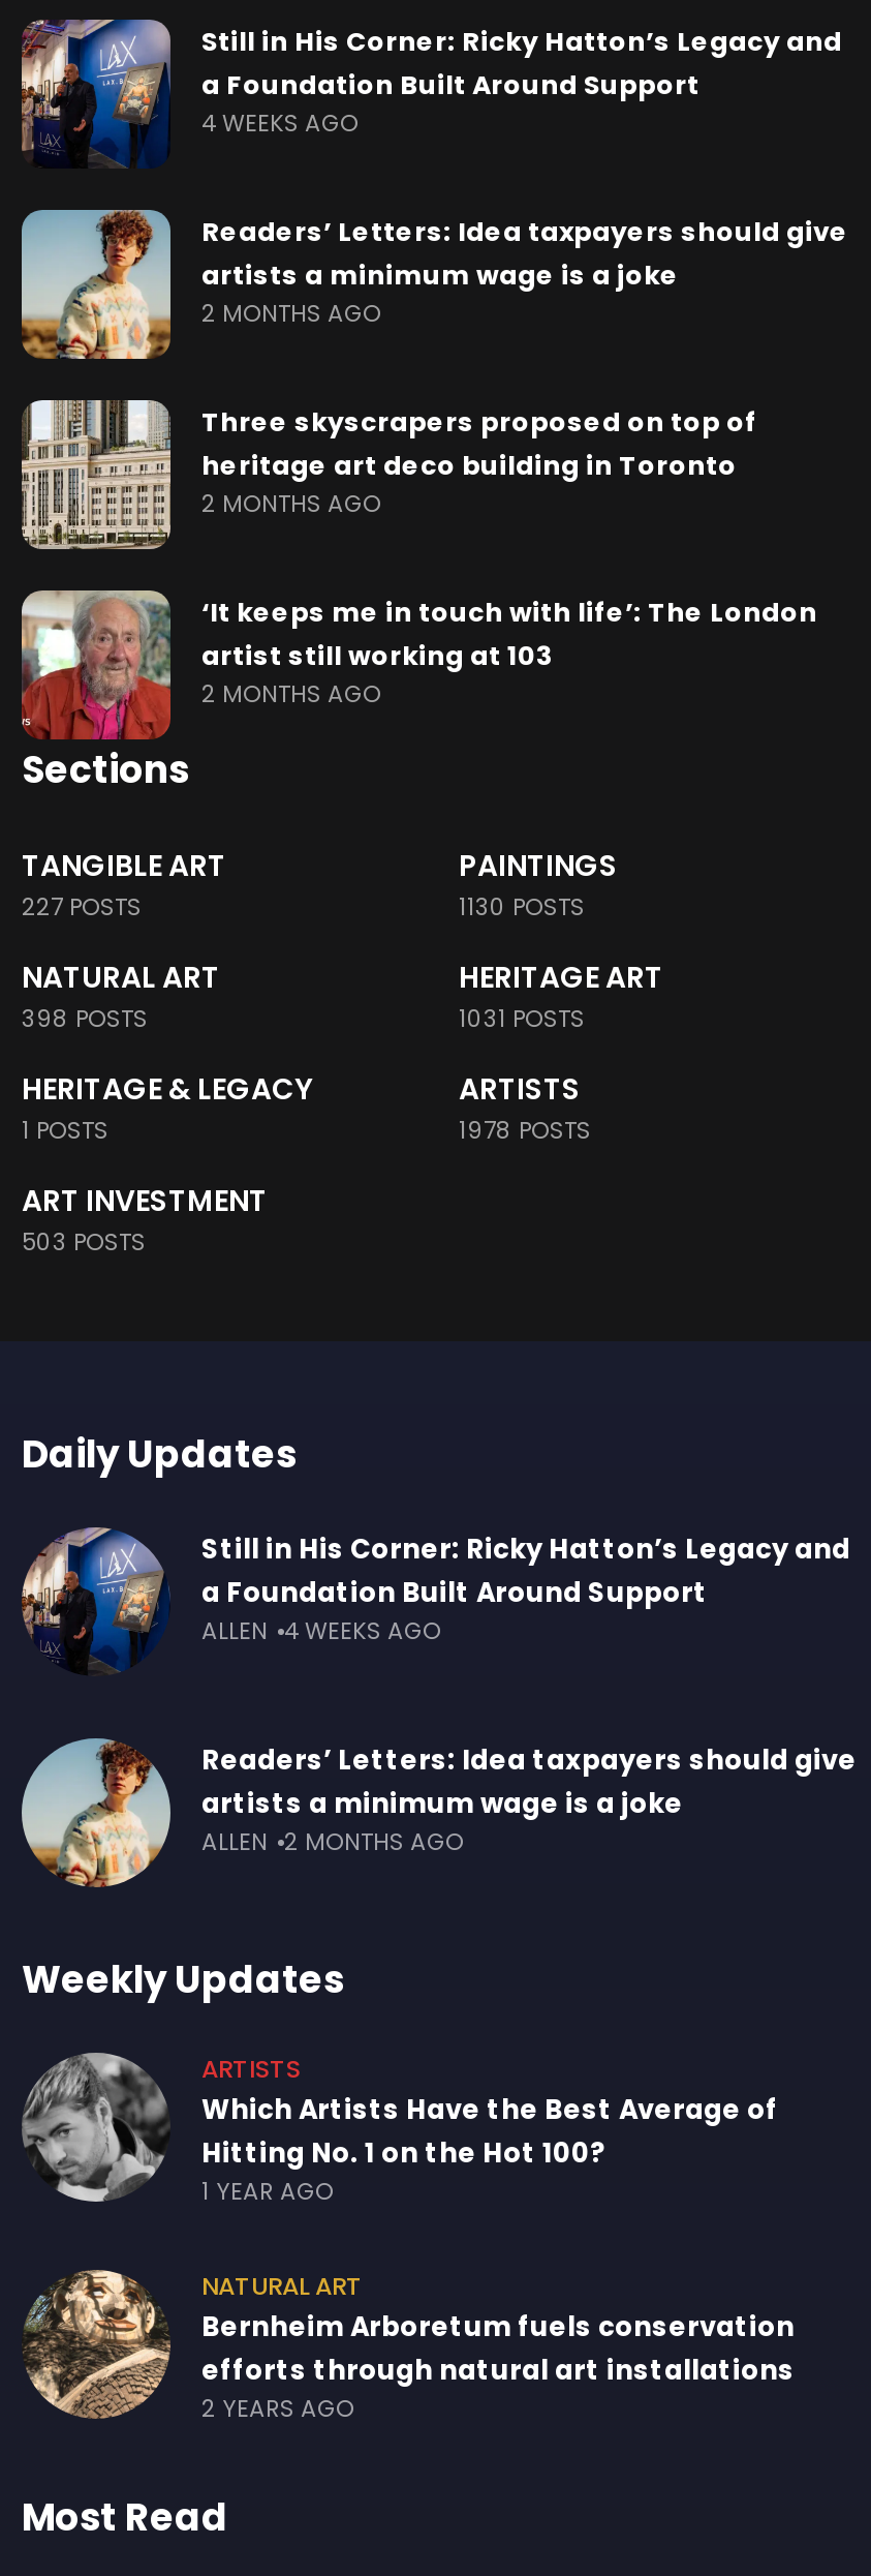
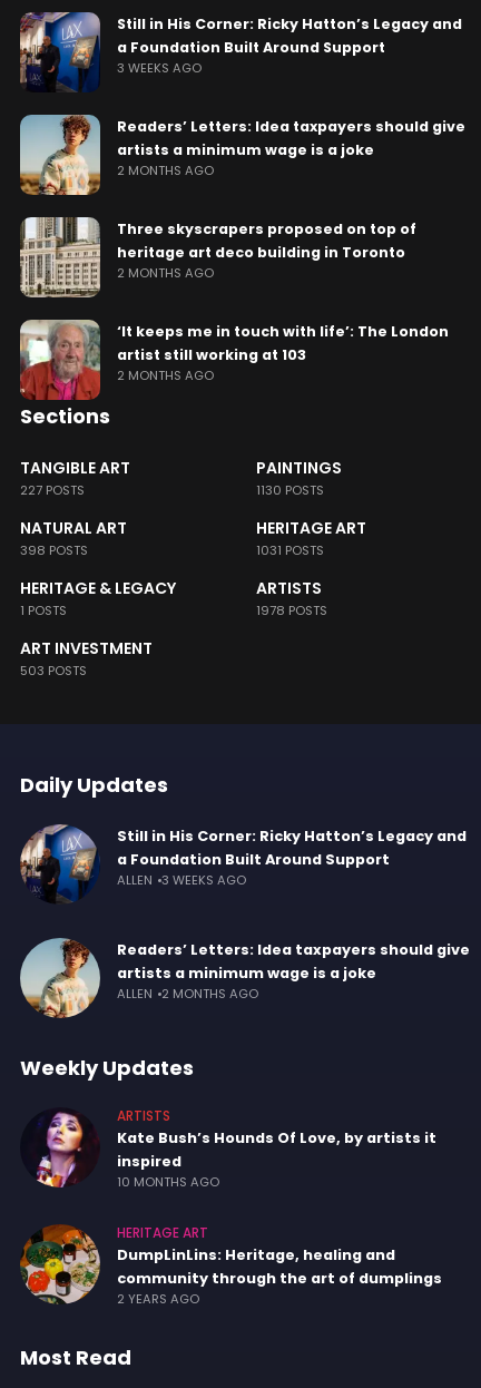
[201,107,359,140] 4 WEEKS AGO -> [117,59,202,77] 3 WEEKS AGO
[201,1615,441,1648] ALLEN 4 WEEKS AGO -> [117,871,246,889] ALLEN 3 WEEKS AGO
[20,2051,778,2208] [image] | Which Artists Have the Best Average of | Hitting No. 1 on the Hot 100? | 1 YEAR AGO -> [20,1107,436,1191] [image] | Kate Bush’s Hounds Of Love, by artists it | inspired | 10 MONTHS AGO
[24,2268,795,2421] [image] | NATURAL ART | Bernheim Arboretum fuels conservation | efforts through natural art installations -> [20,1224,442,1304] [image] | HERITAGE ART | DumpLinLins: Heritage, healing and | community through the art of dumplings

